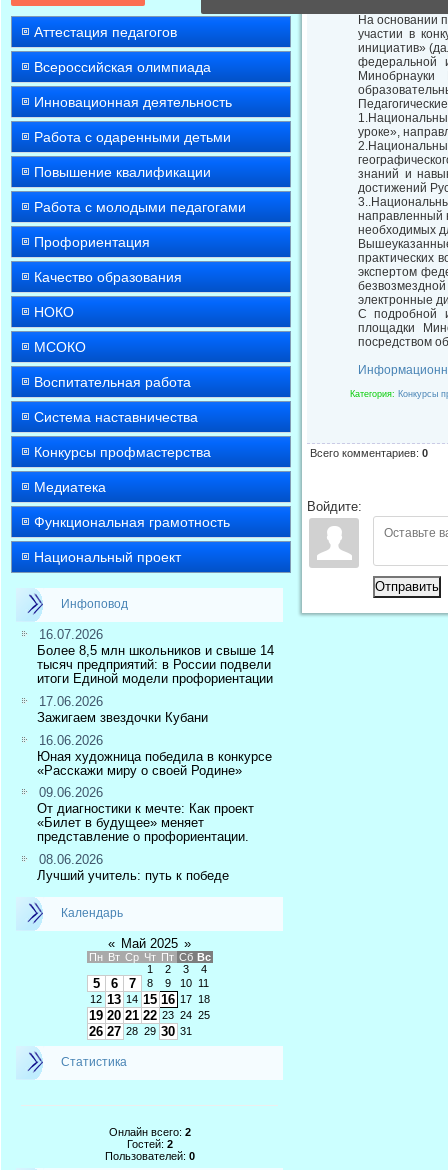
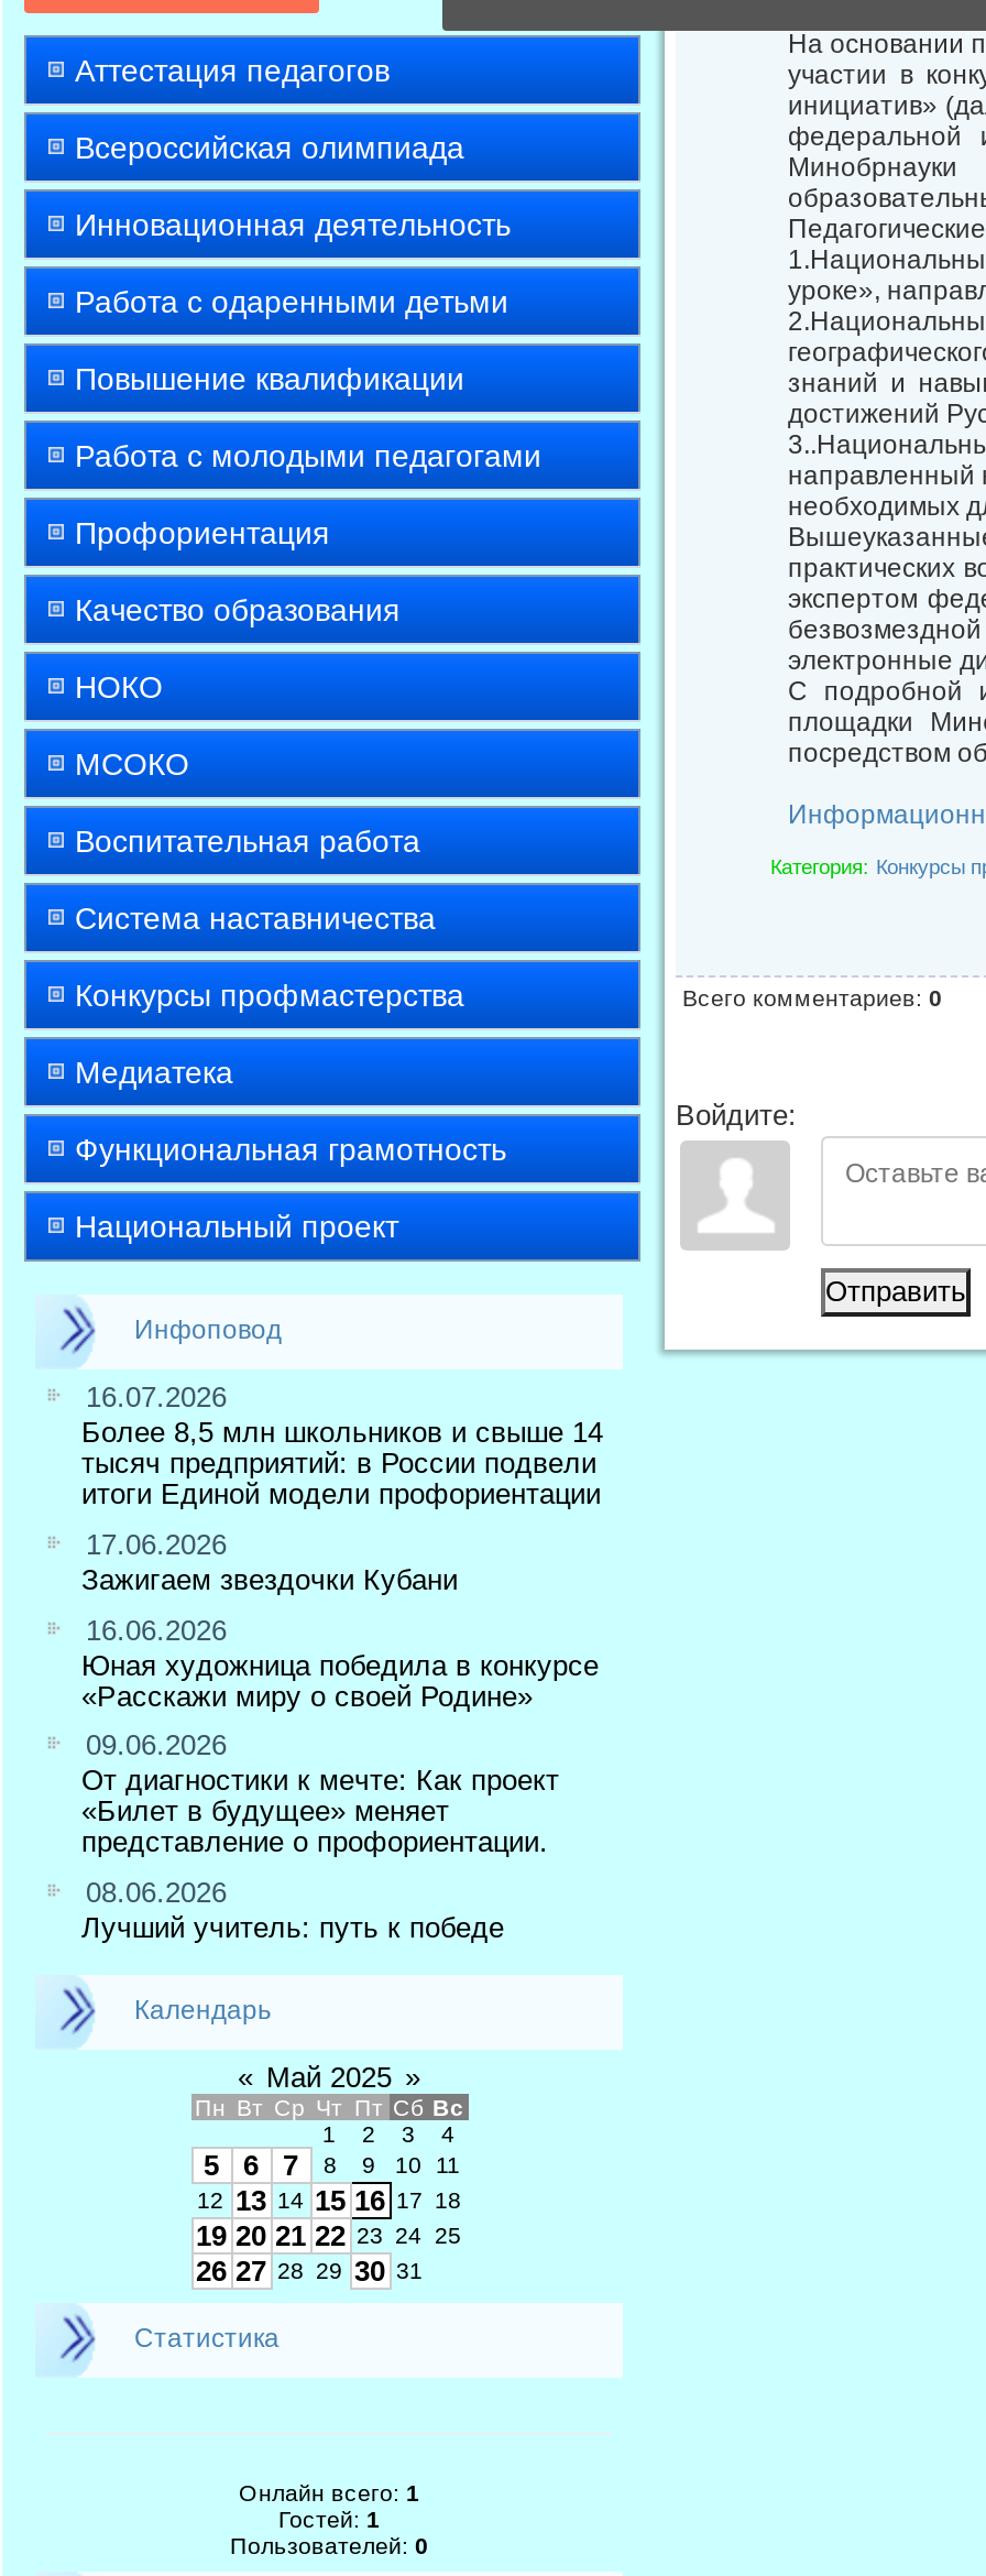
[108,1126,190,1138] Онлайн всего: 2 -> [239,2479,419,2506] Онлайн всего: 1
[126,1138,172,1150] Гостей: 2 -> [278,2506,380,2532] Гостей: 1

